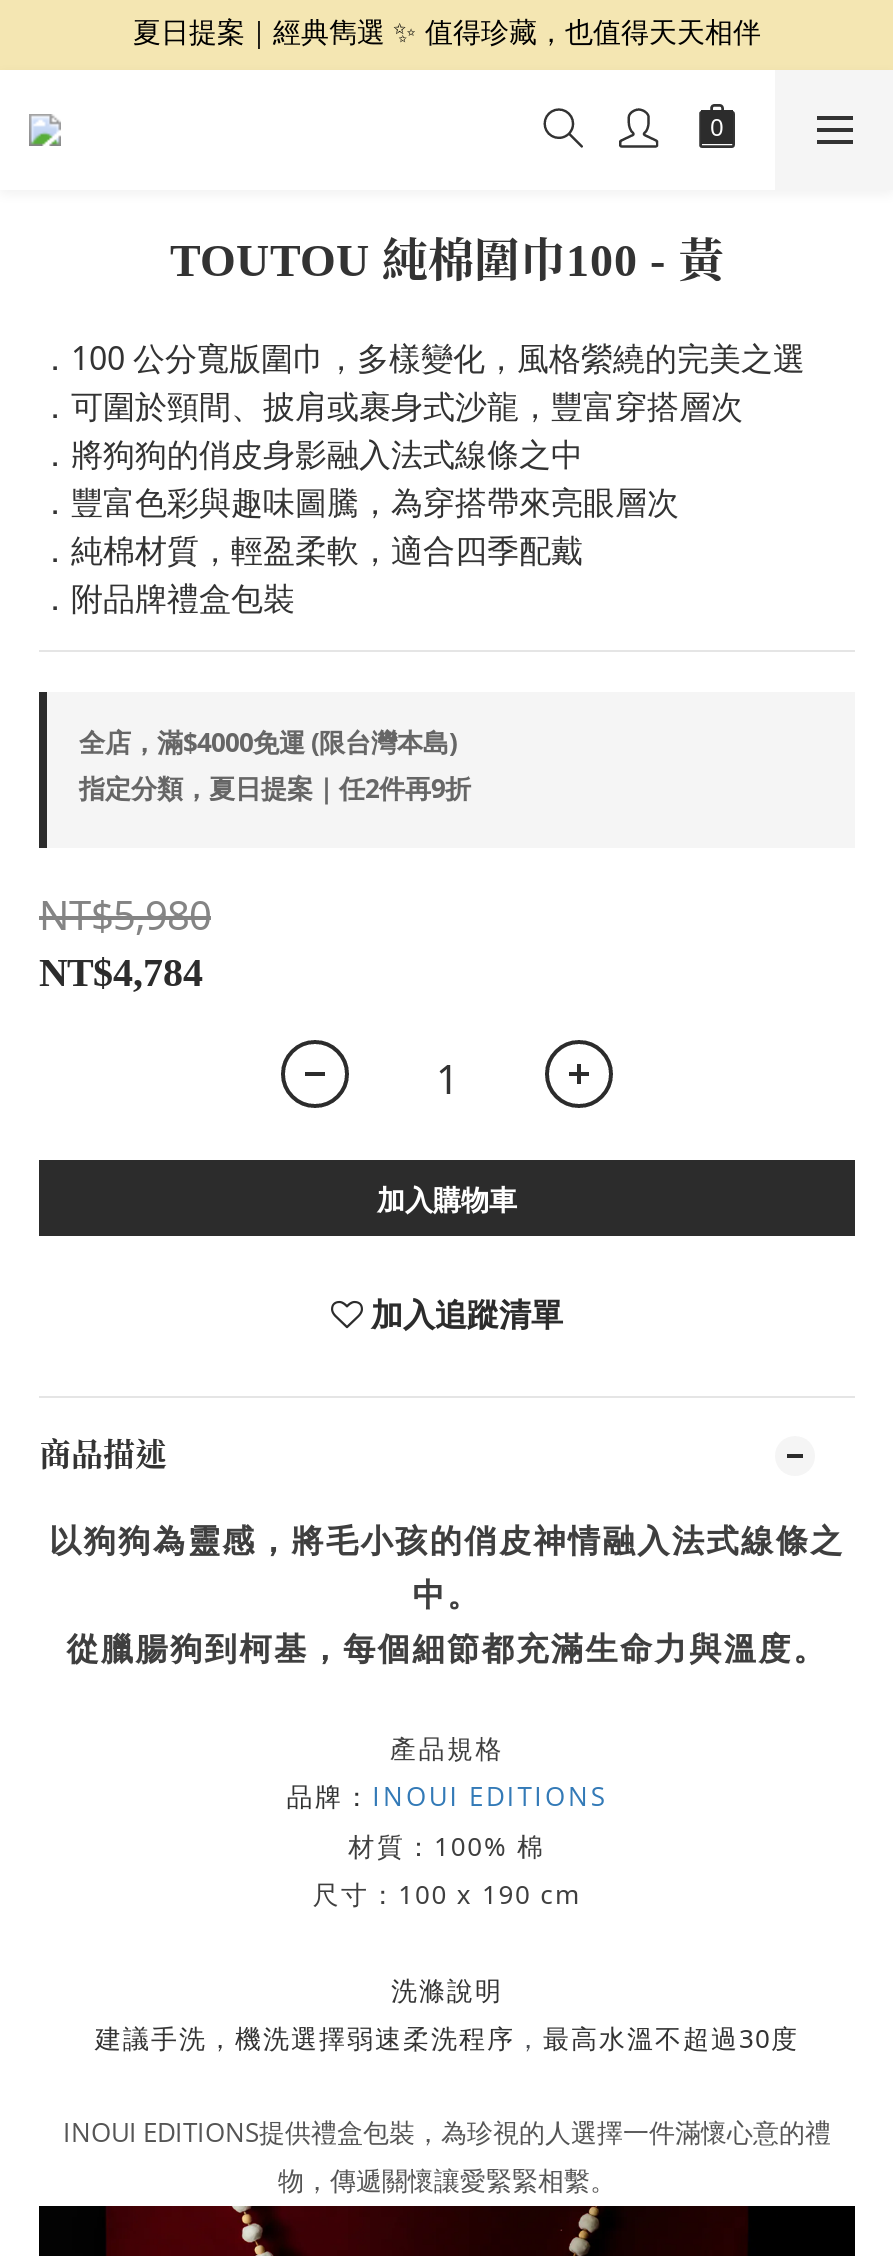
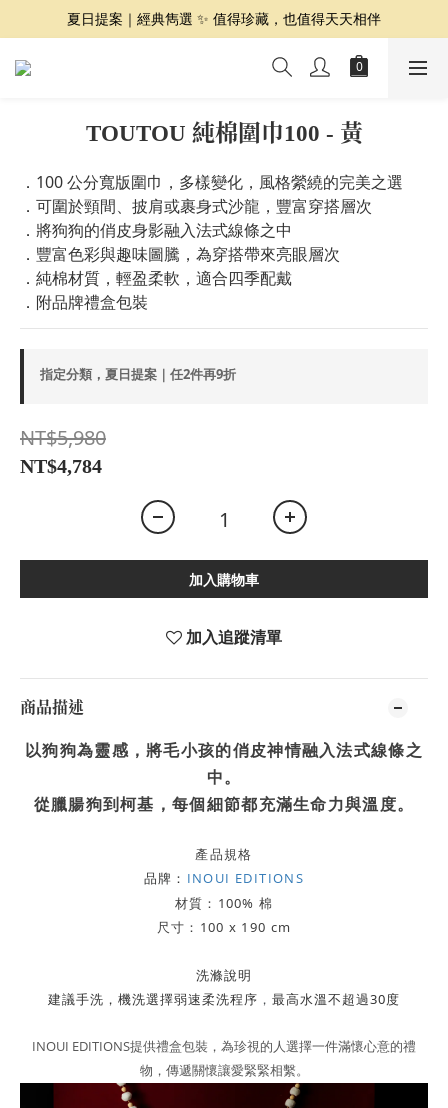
[79,724,457,760] 全店，滿$4000免運 (限台灣本島) -> none

